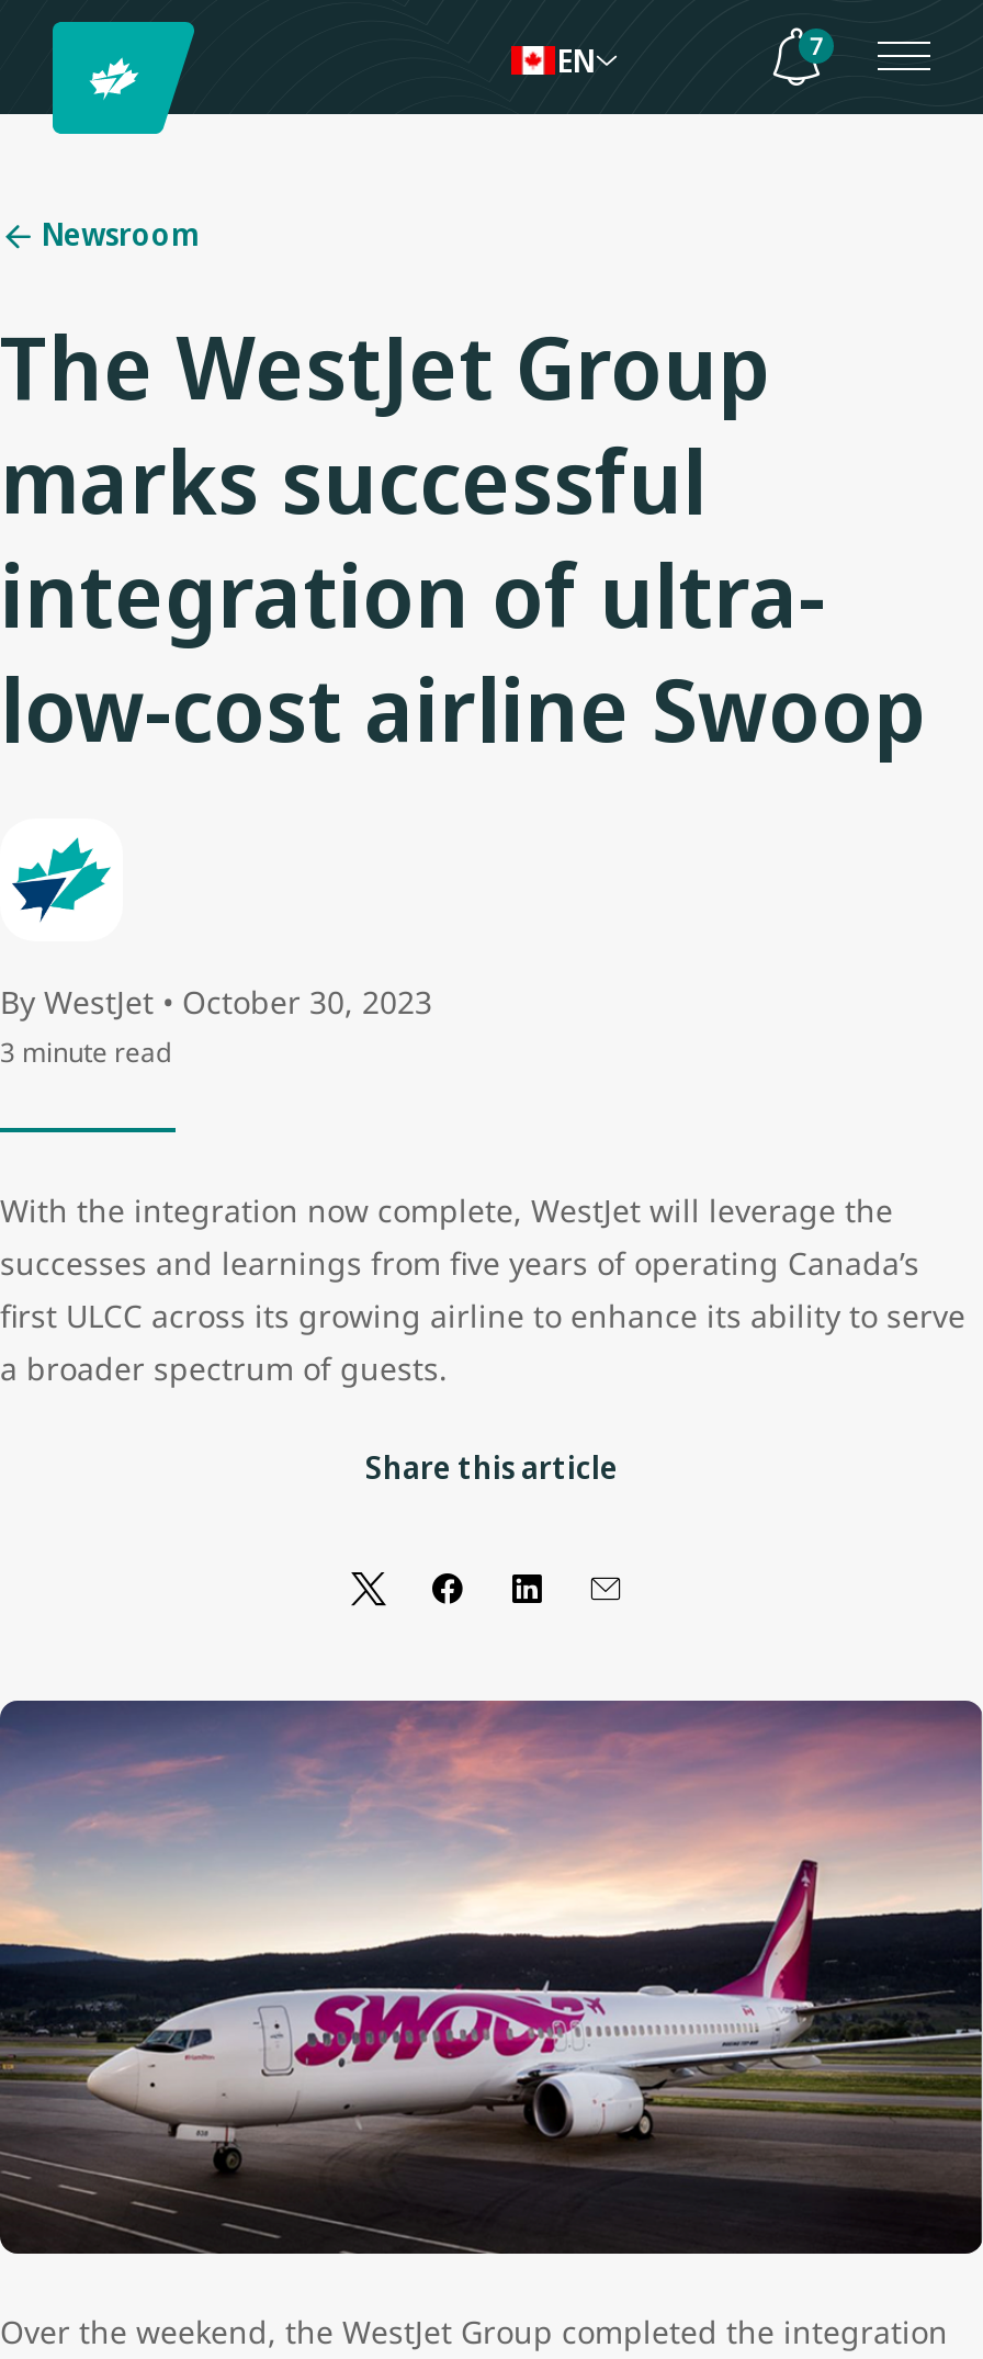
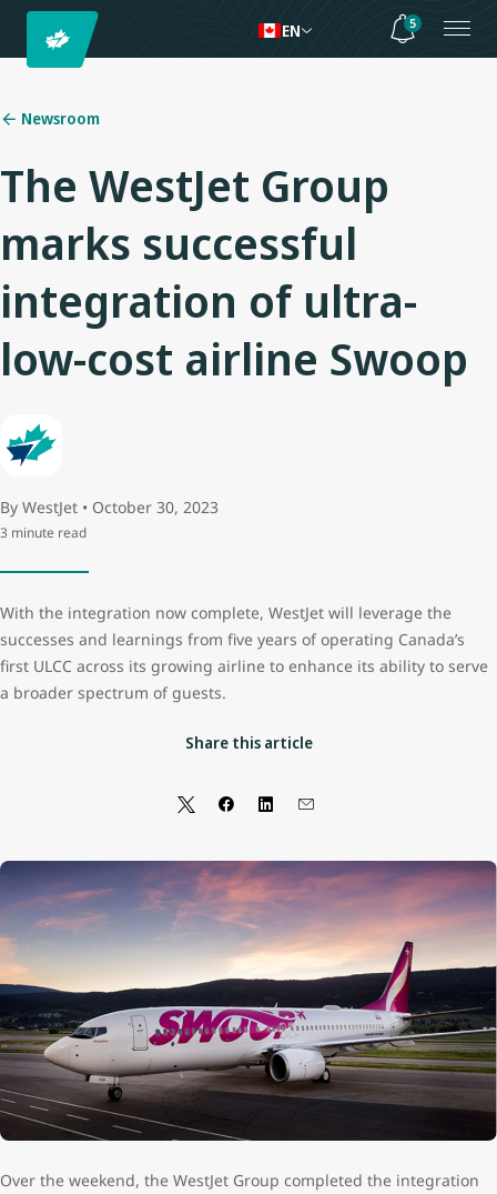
[810,27,823,60] 7 -> [409,14,416,31] 5

